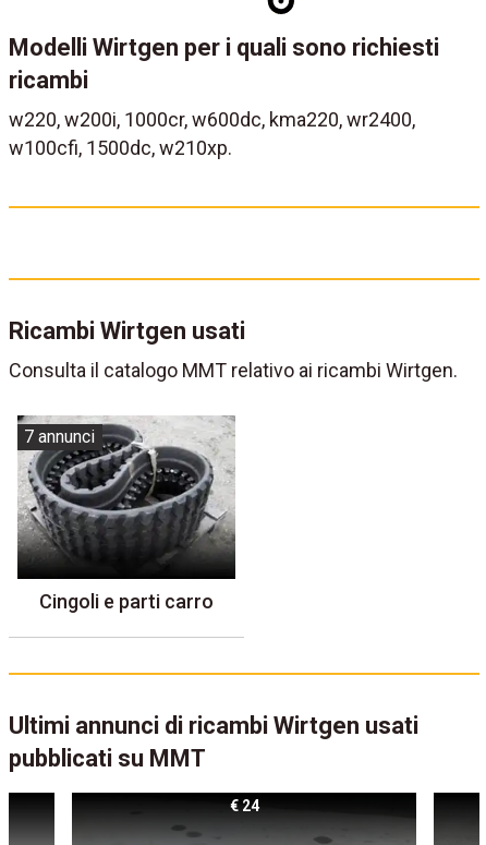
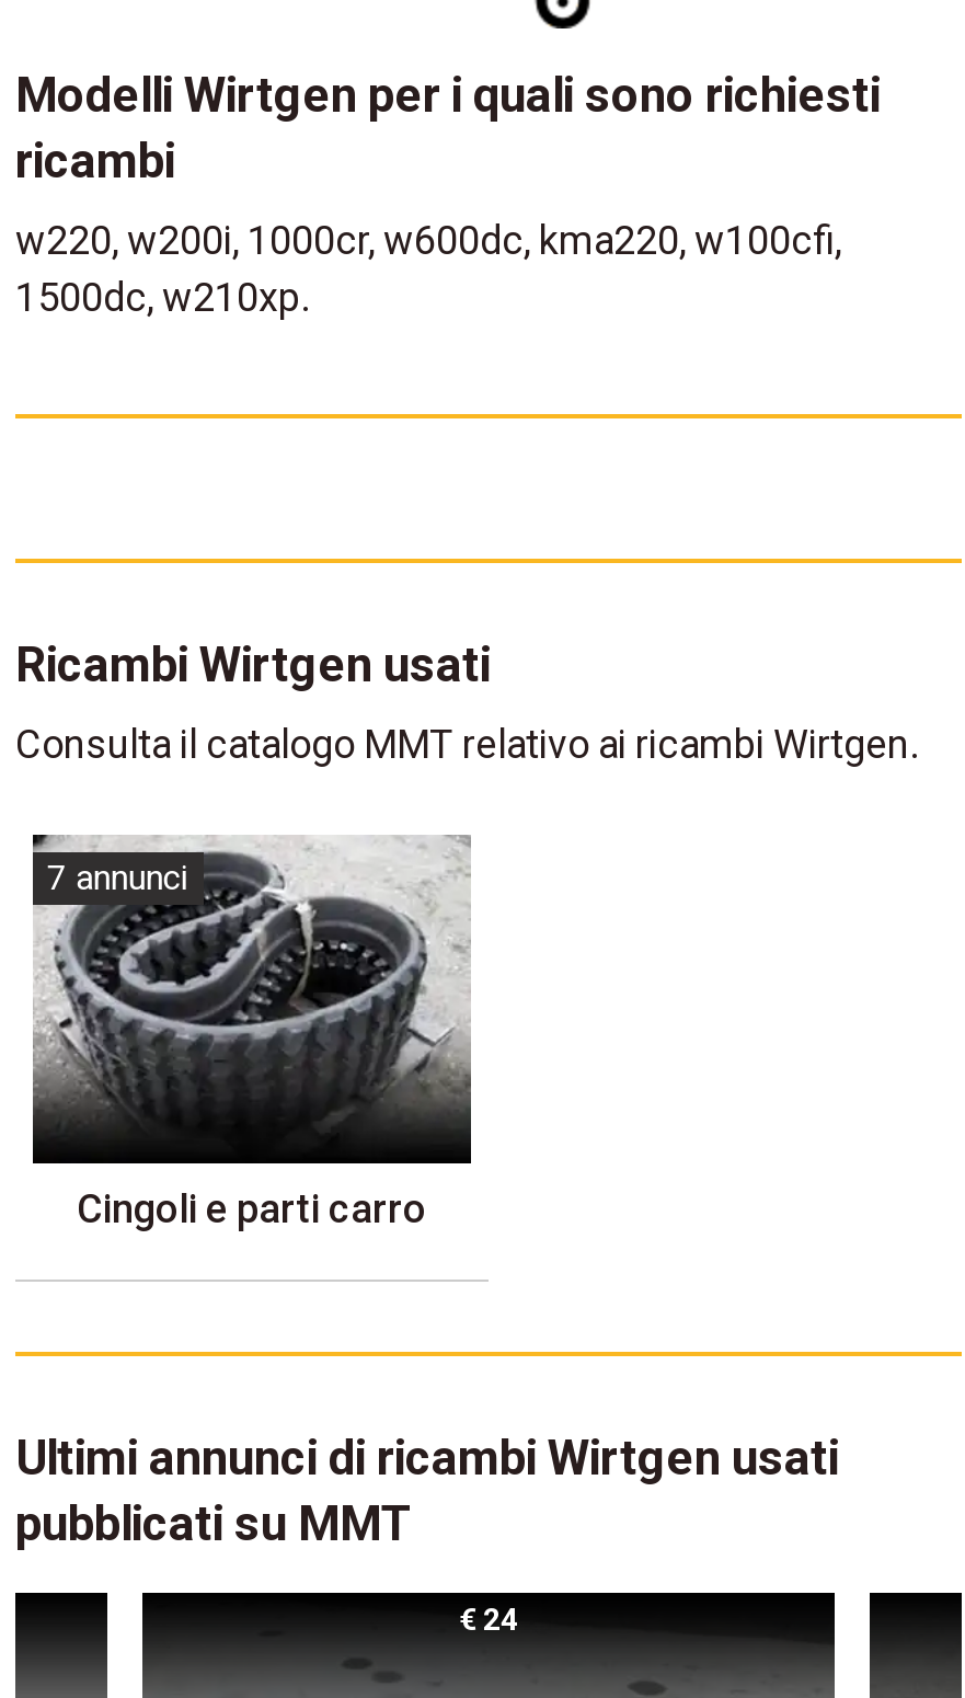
[9,108,415,159] w220, w200i, 1000cr, w600dc, kma220, wr2400, | w100cfi, 1500dc, w210xp. -> [15,216,841,319] w220, w200i, 1000cr, w600dc, kma220, w100cfi, | 1500dc, w210xp.

